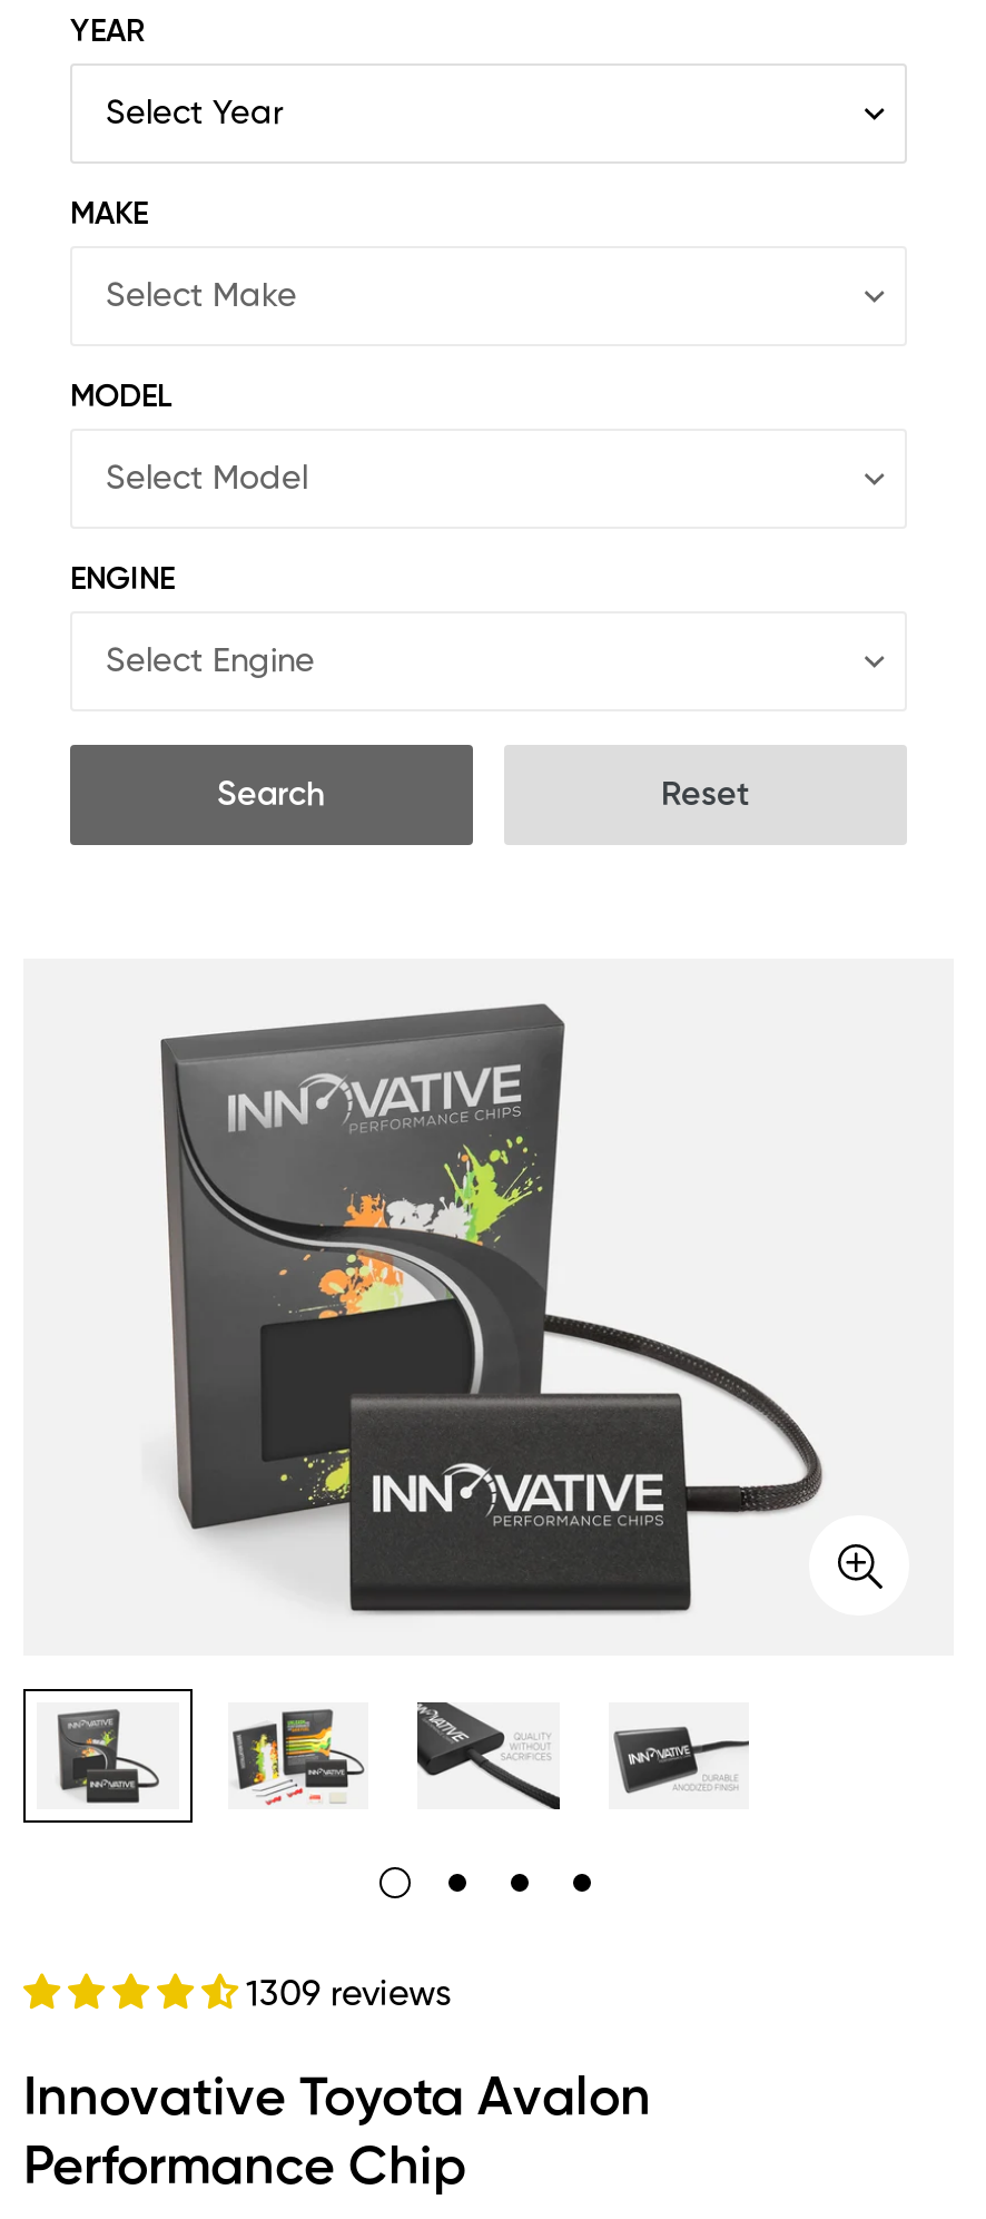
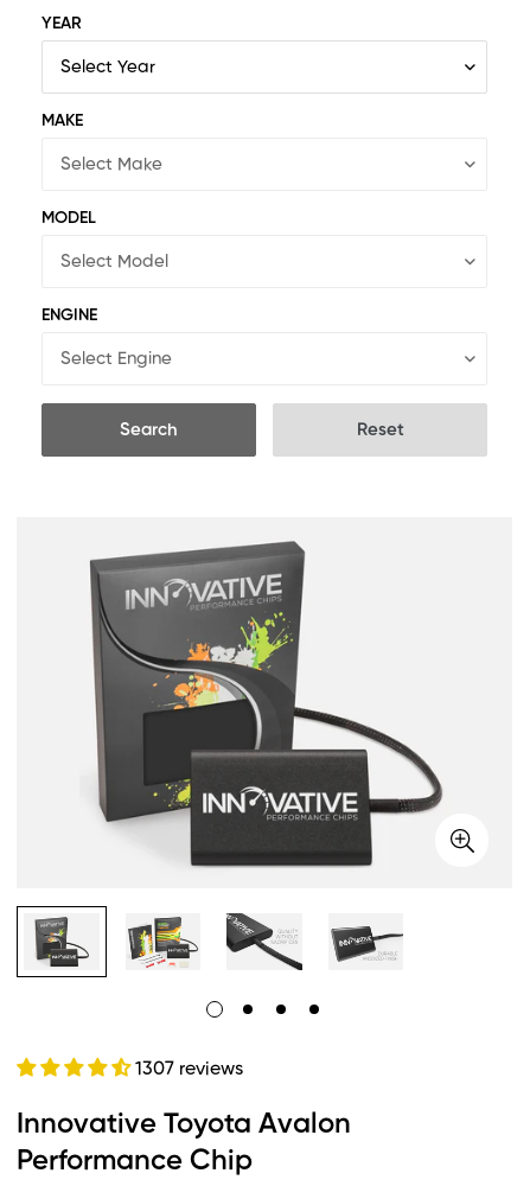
[246,1978,451,2013] 1309 reviews -> [135,1060,243,1079] 1307 reviews

